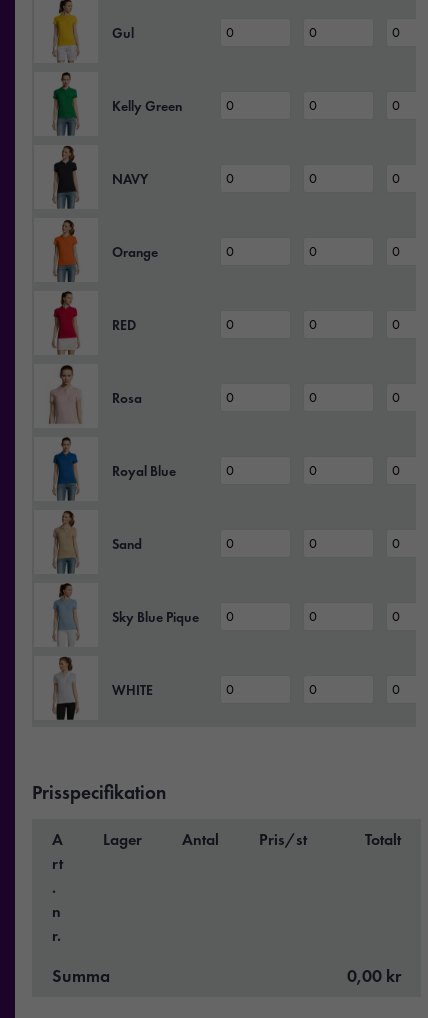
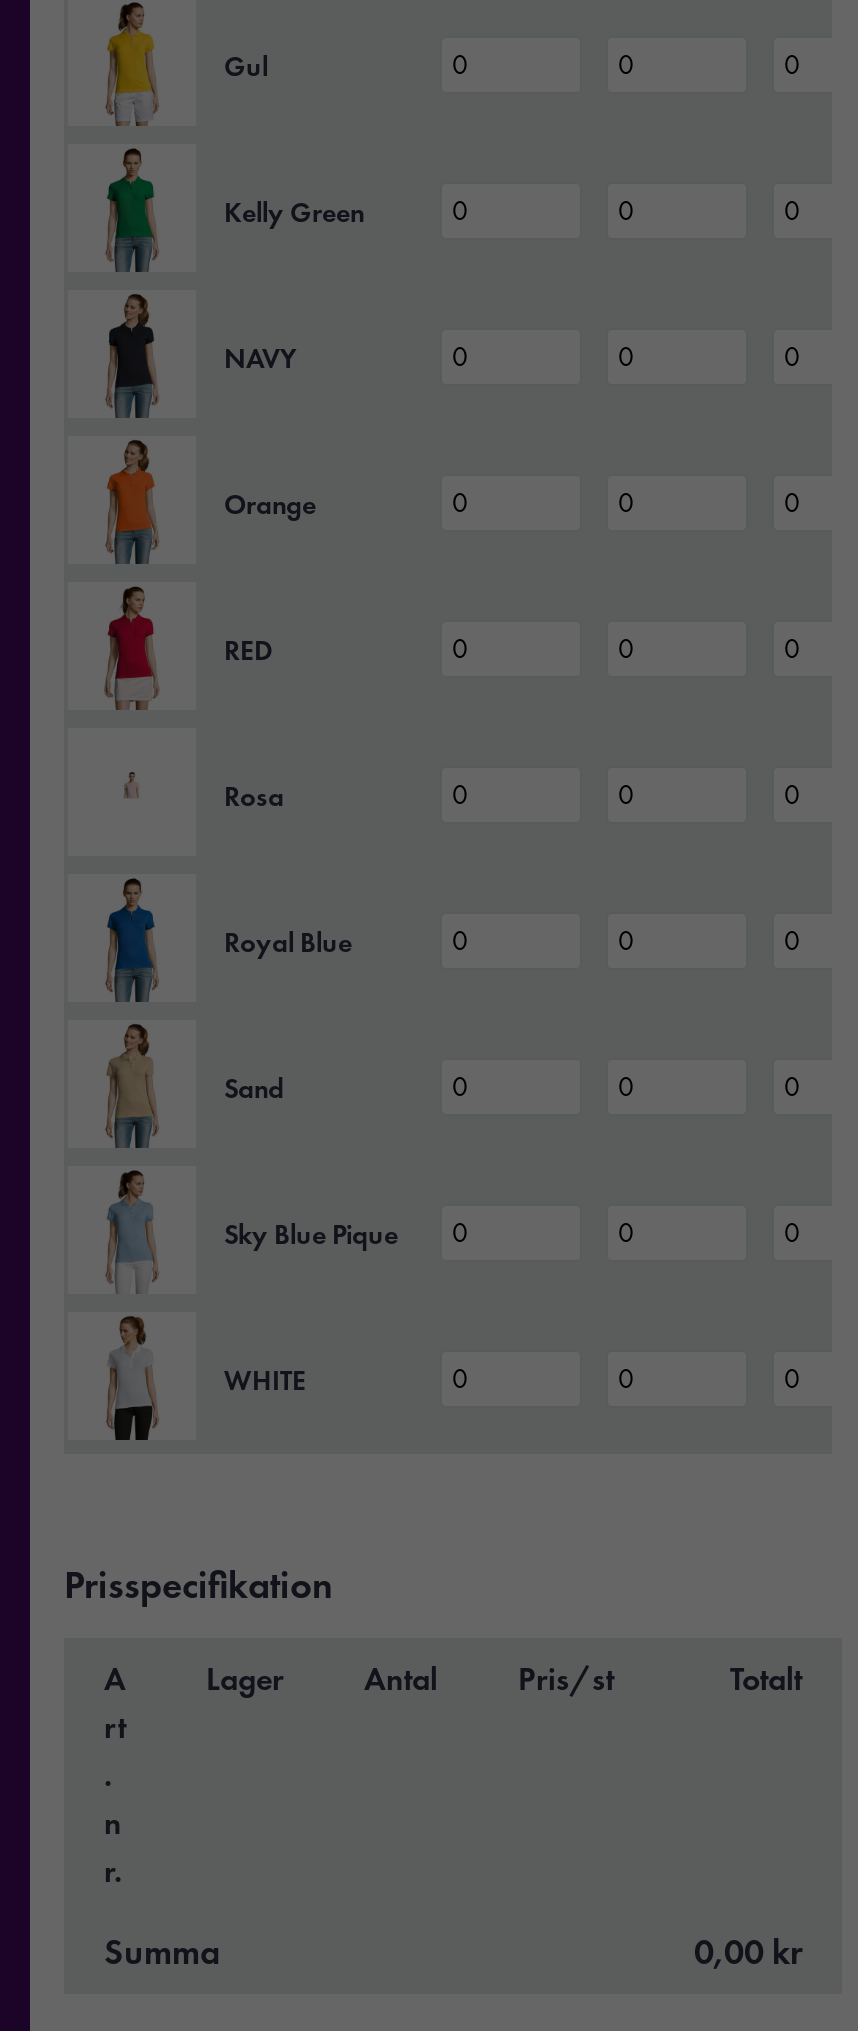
[48,364,83,425] [image] -> none

